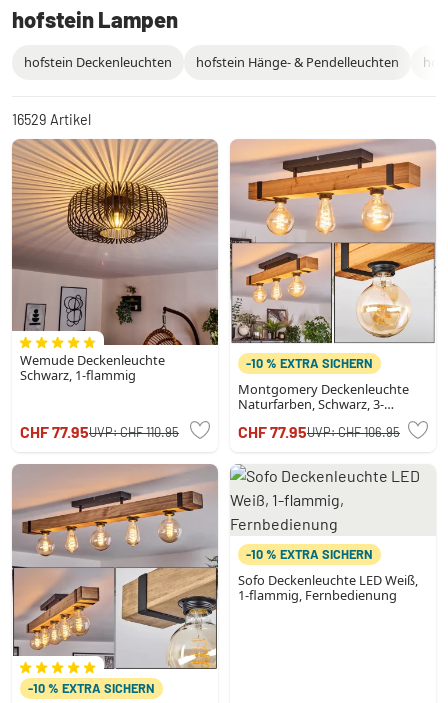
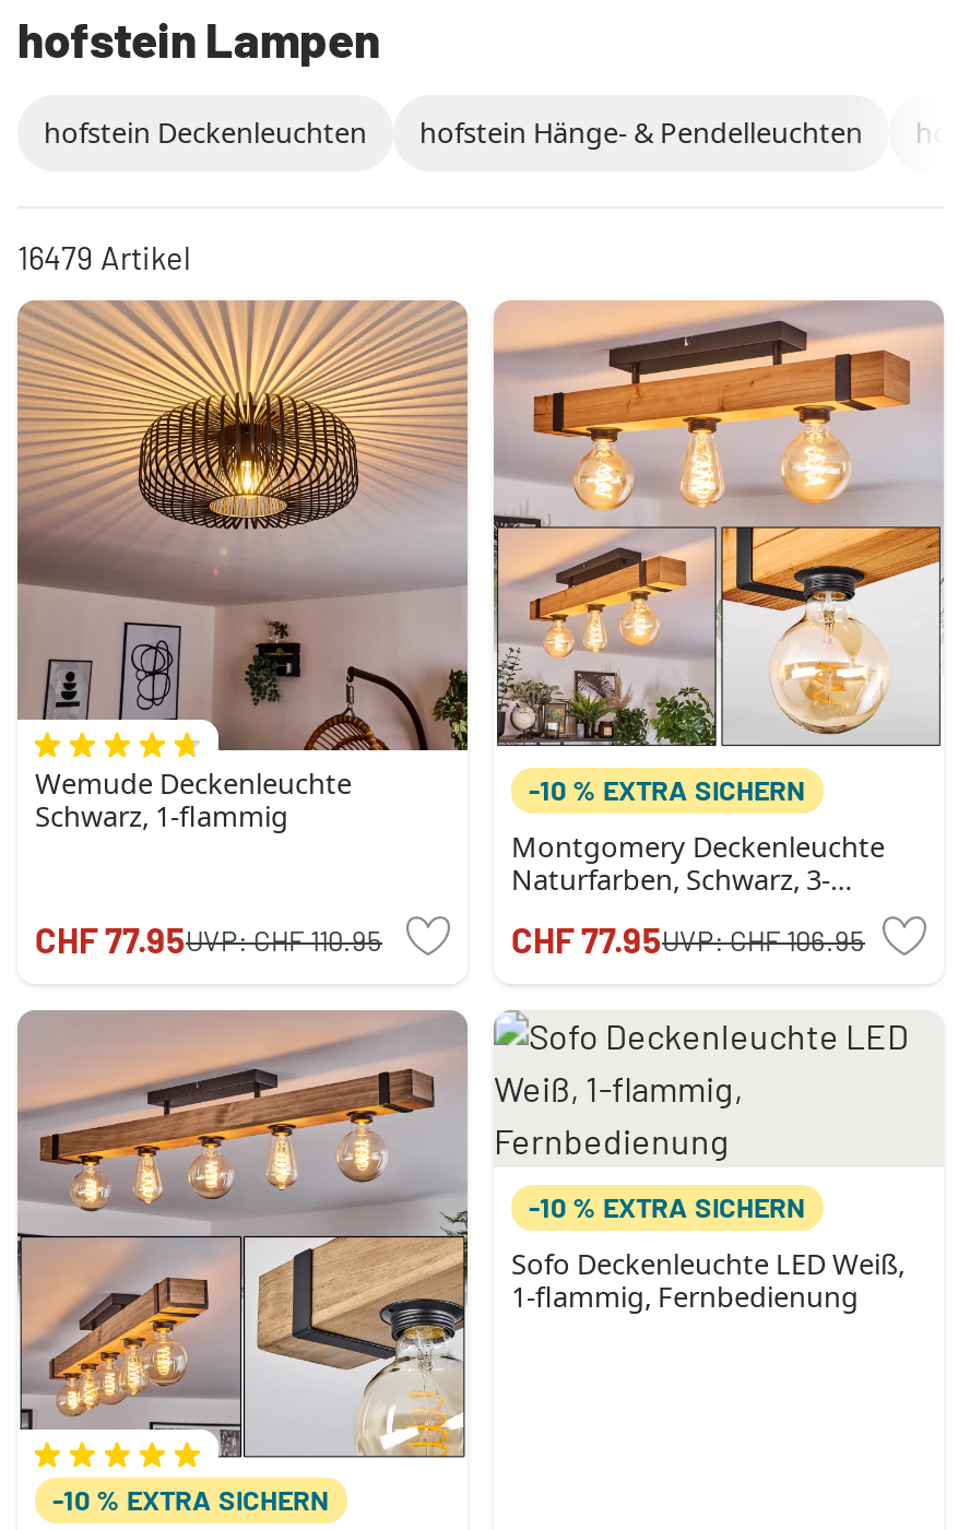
[12,111,91,128] 16529 Artikel -> [17,239,190,276] 16479 Artikel

